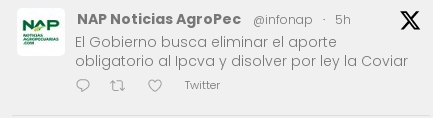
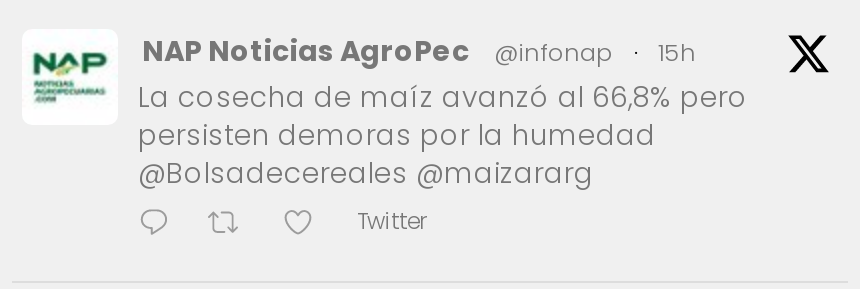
[75,11,408,71] 5h | El Gobierno busca eliminar el aporte | obligatorio al Ipcva y disolver por ley la Coviar -> [138,35,748,193] 15h | La cosecha de maíz avanzó al 66,8% pero | persisten demoras por la humedad | @Bolsadecereales @maizararg

